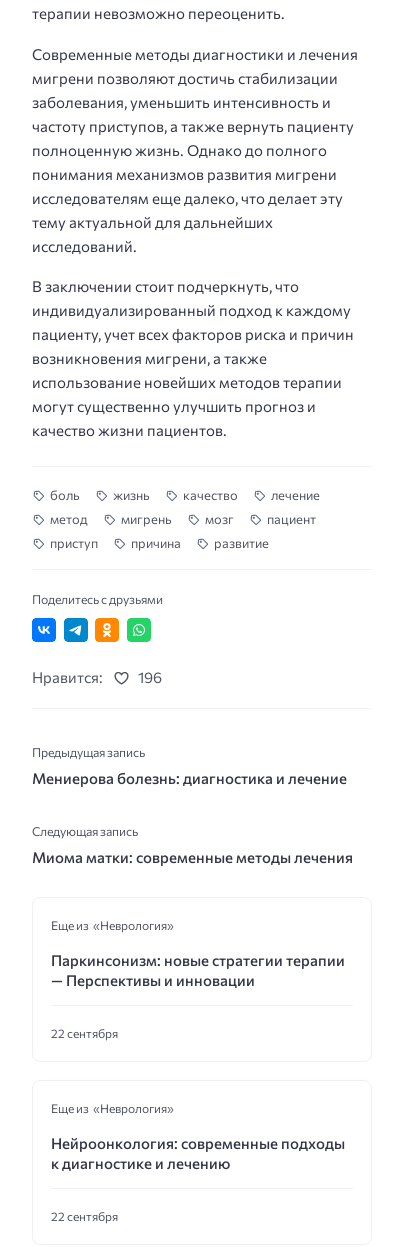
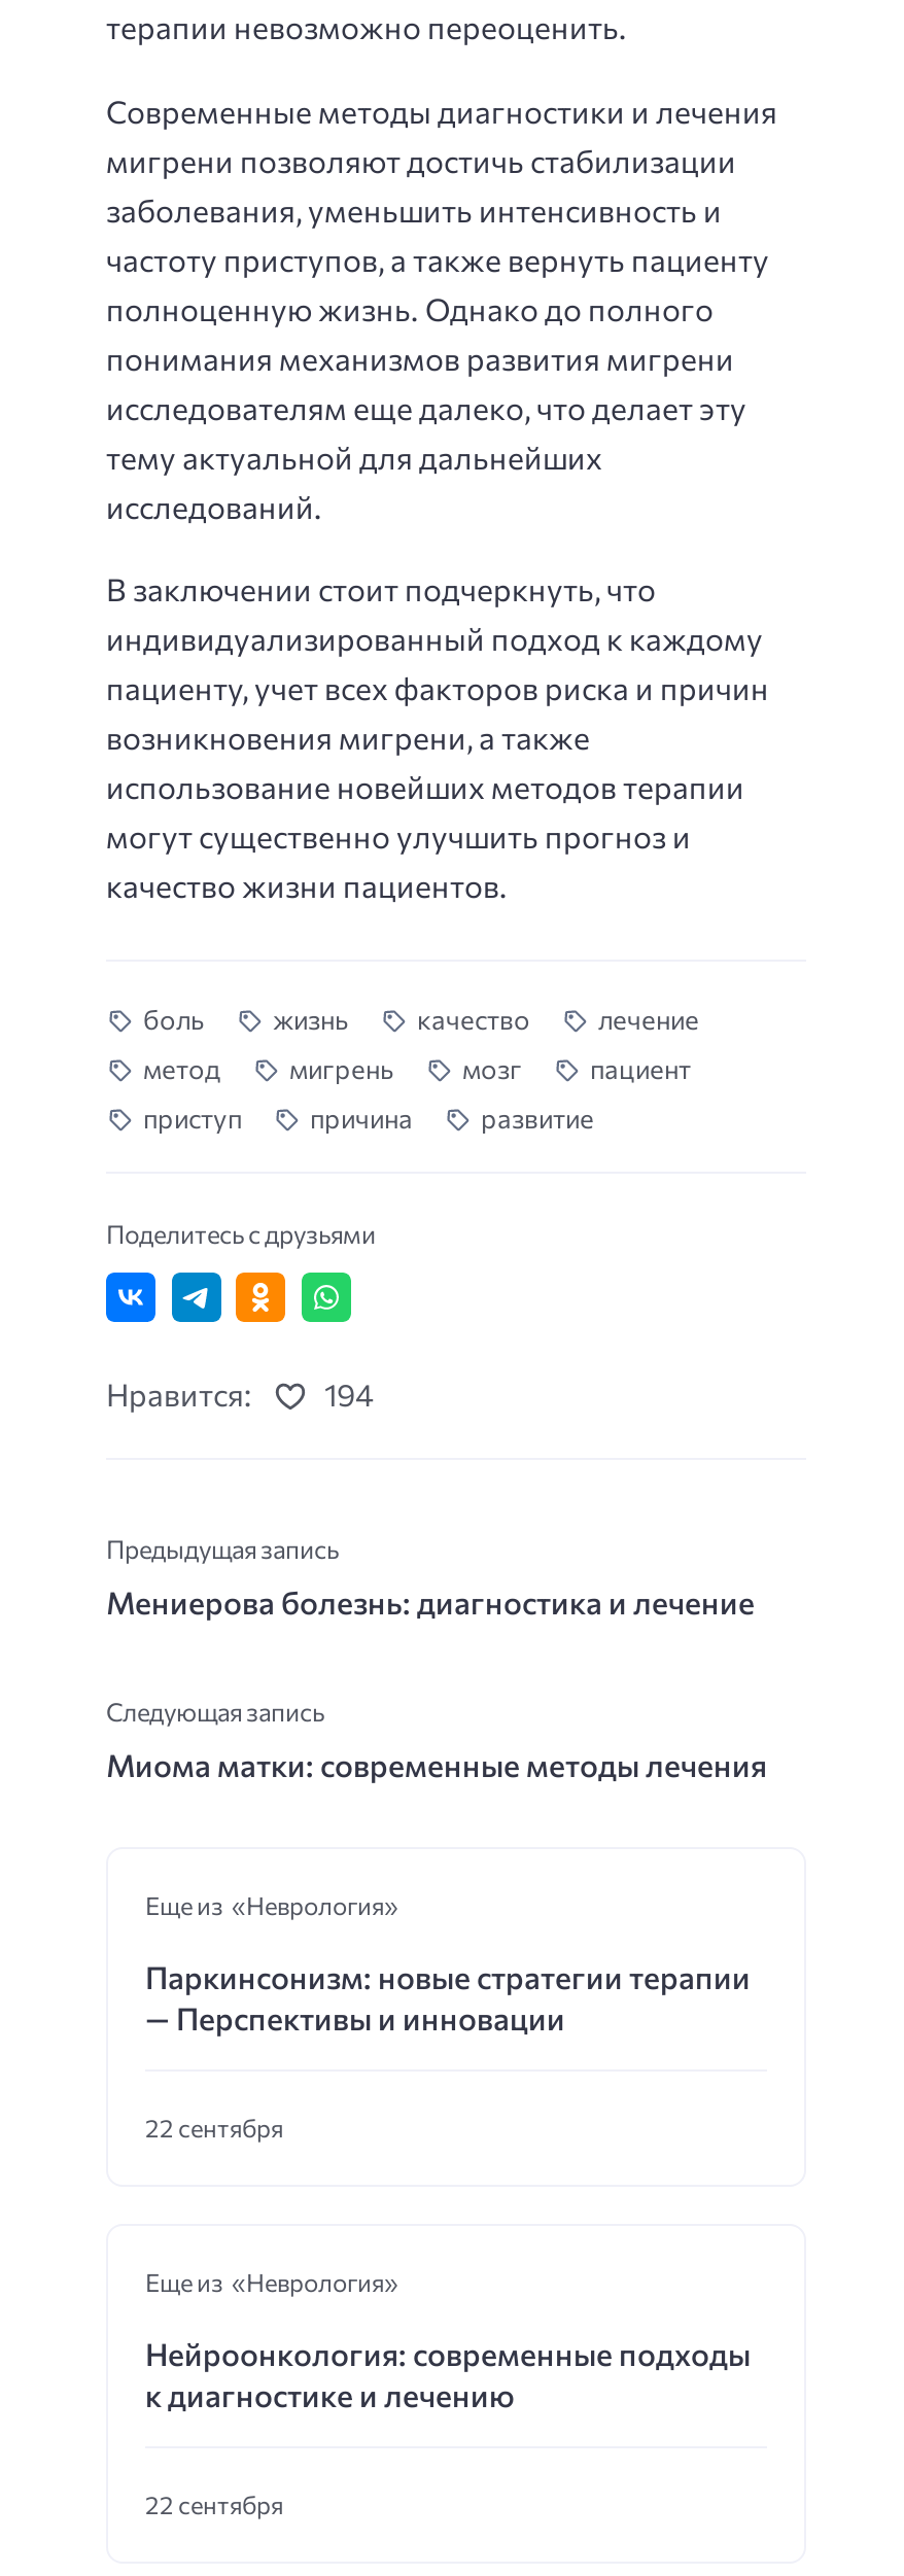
[32,668,162,686] Нравится: 196 -> [106,1375,374,1412] Нравится: 194

